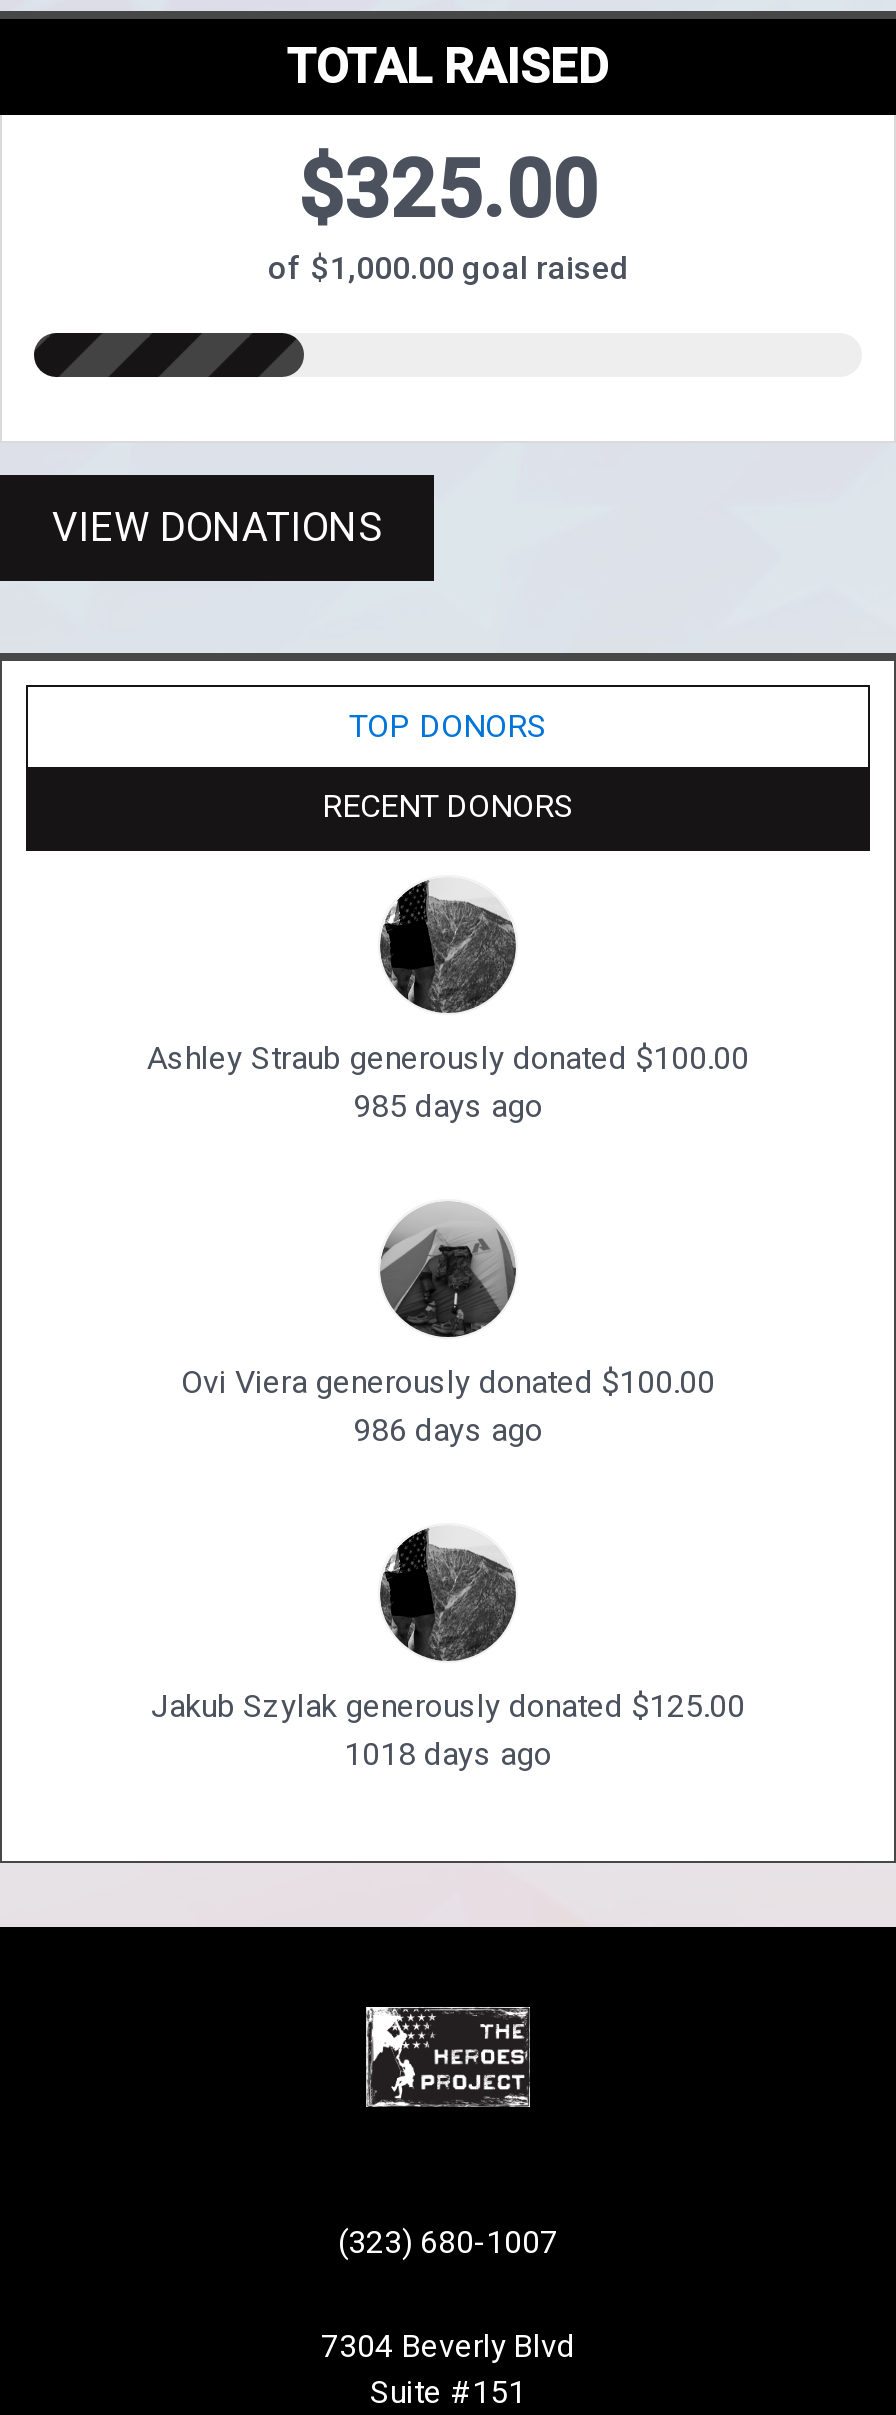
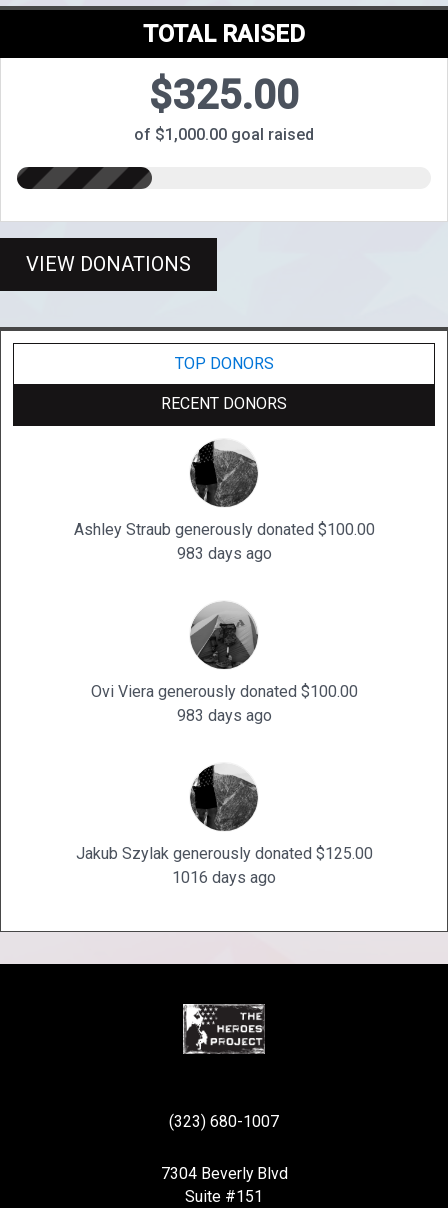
[353,1088,543,1126] 985 days ago -> [176,544,271,563] 983 days ago
[353,1412,543,1450] 986 days ago -> [176,706,271,725] 983 days ago
[344,1736,552,1774] 1018 days ago -> [172,868,276,887] 1016 days ago

